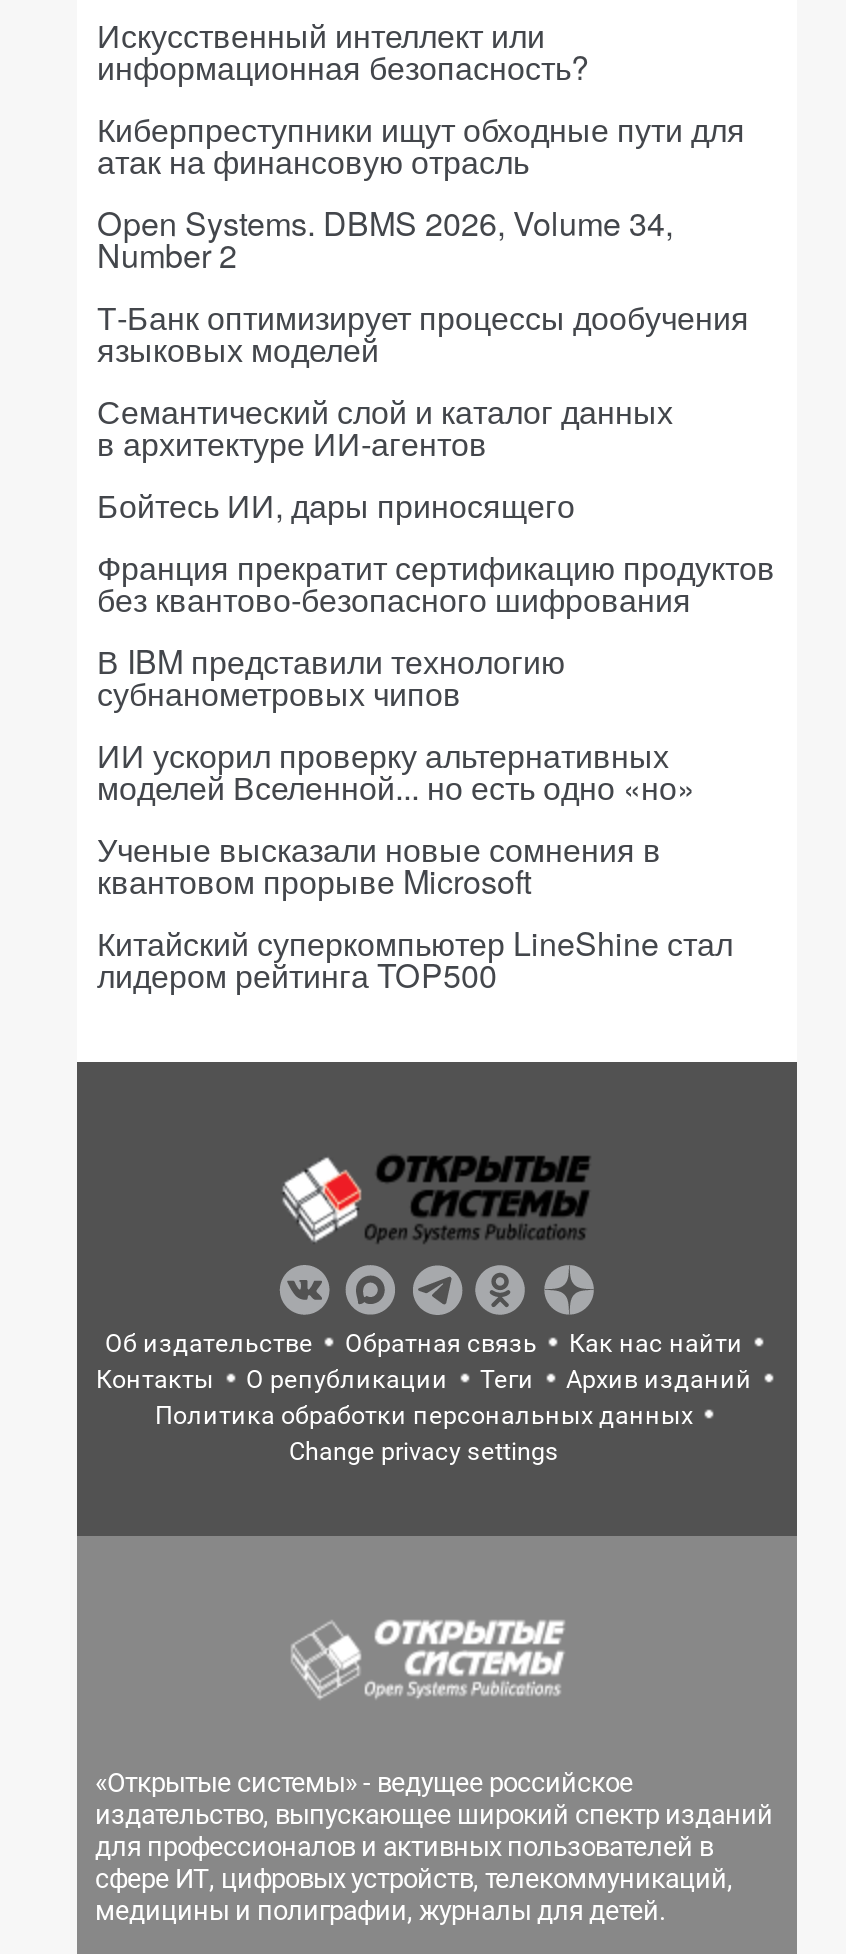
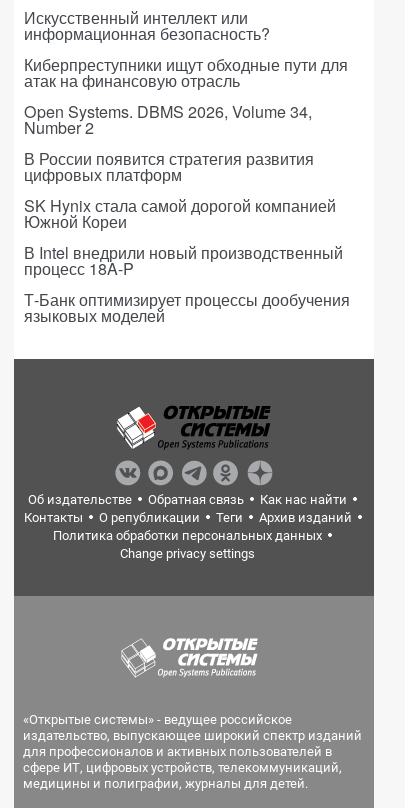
none -> [24,147,343,280] В России появится стратегия развития | цифровых платформ | SK Hynix стала самой дорогой компанией | Южной Кореи | В Intel внедрили новый производственный | процесс 18A-P
moved [97,293,749,371] -> [24,288,350,327]: Т-Банк оптимизирует процессы дообучения | языковых моделей
[97,387,775,997] Семантический слой и каталог данных | в архитектуре ИИ-агентов | Бойтесь ИИ, дары приносящего | Франция прекратит сертификацию продуктов | без квантово-безопасного шифрования | В IBM представили технологию | субнанометровых чипов | ИИ ускорил проверку альтернативных | моделей Вселенной... но есть одно «но» | Ученые высказали новые сомнения в | квантовом прорыве Microsoft | Китайский суперкомпьютер LineShine стал | лидером рейтинга TOP500 -> none

